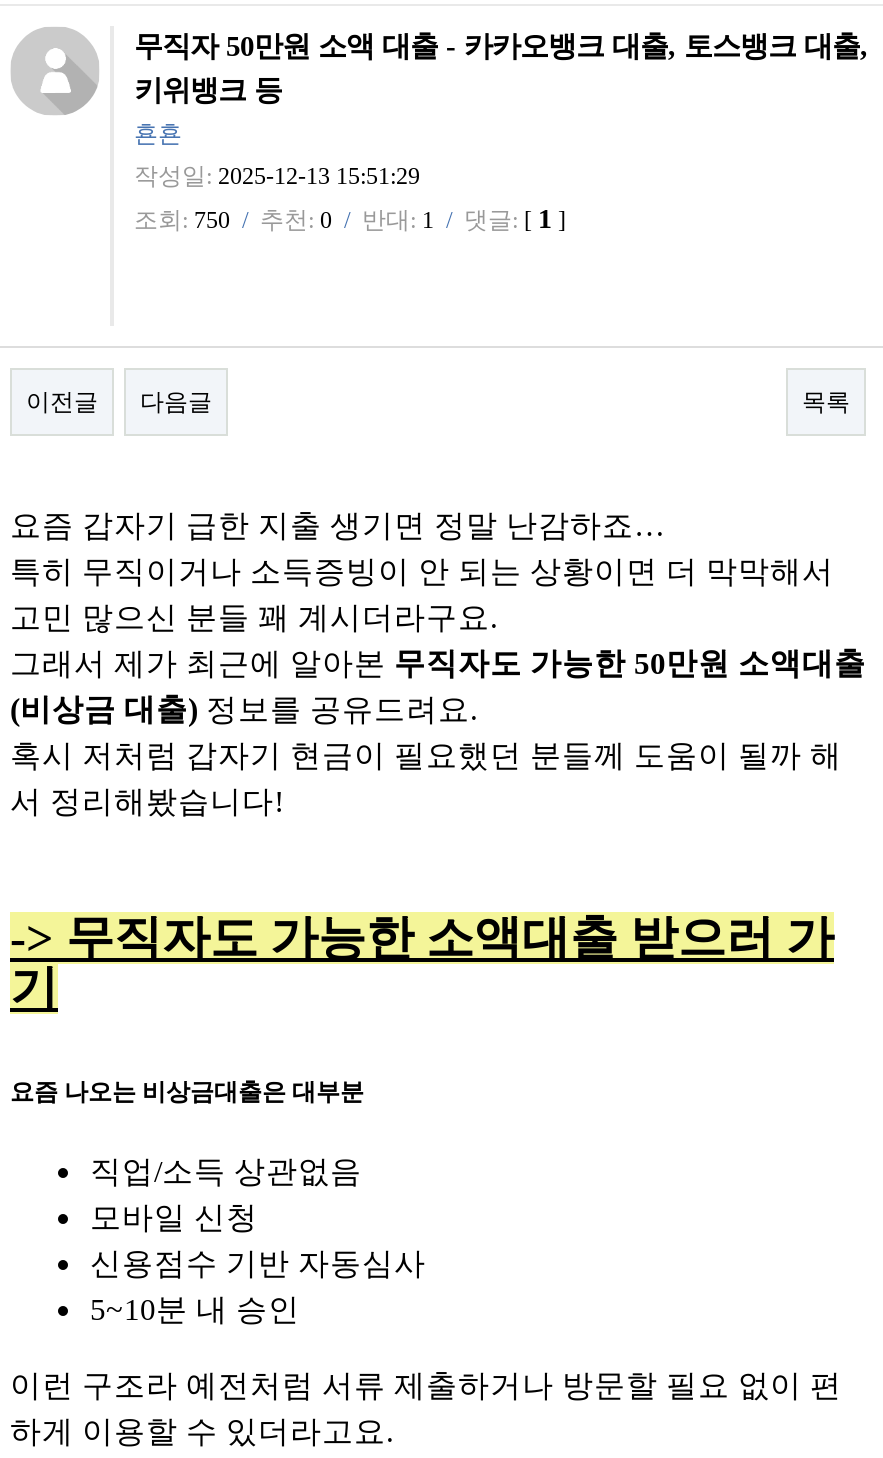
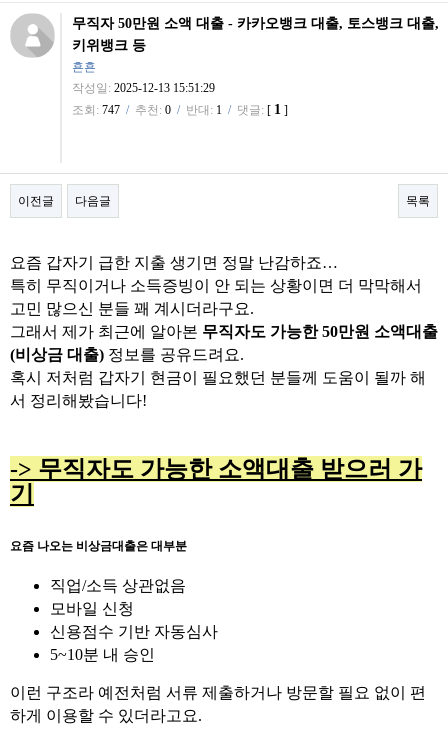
[134,204,566,234] 조회: 750 / 추천: 0 / 반대: 1 / 댓글: [1] -> [72,102,288,117] 조회: 747 / 추천: 0 / 반대: 1 / 댓글: [1]

